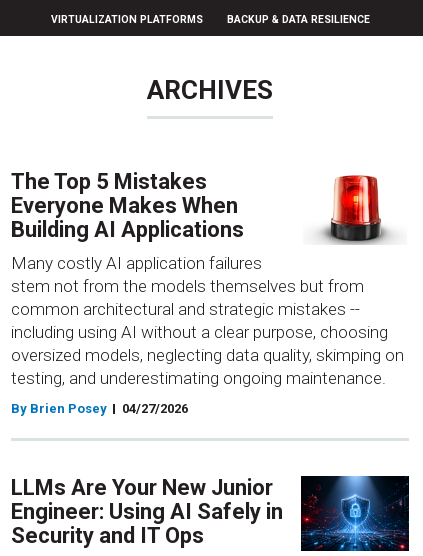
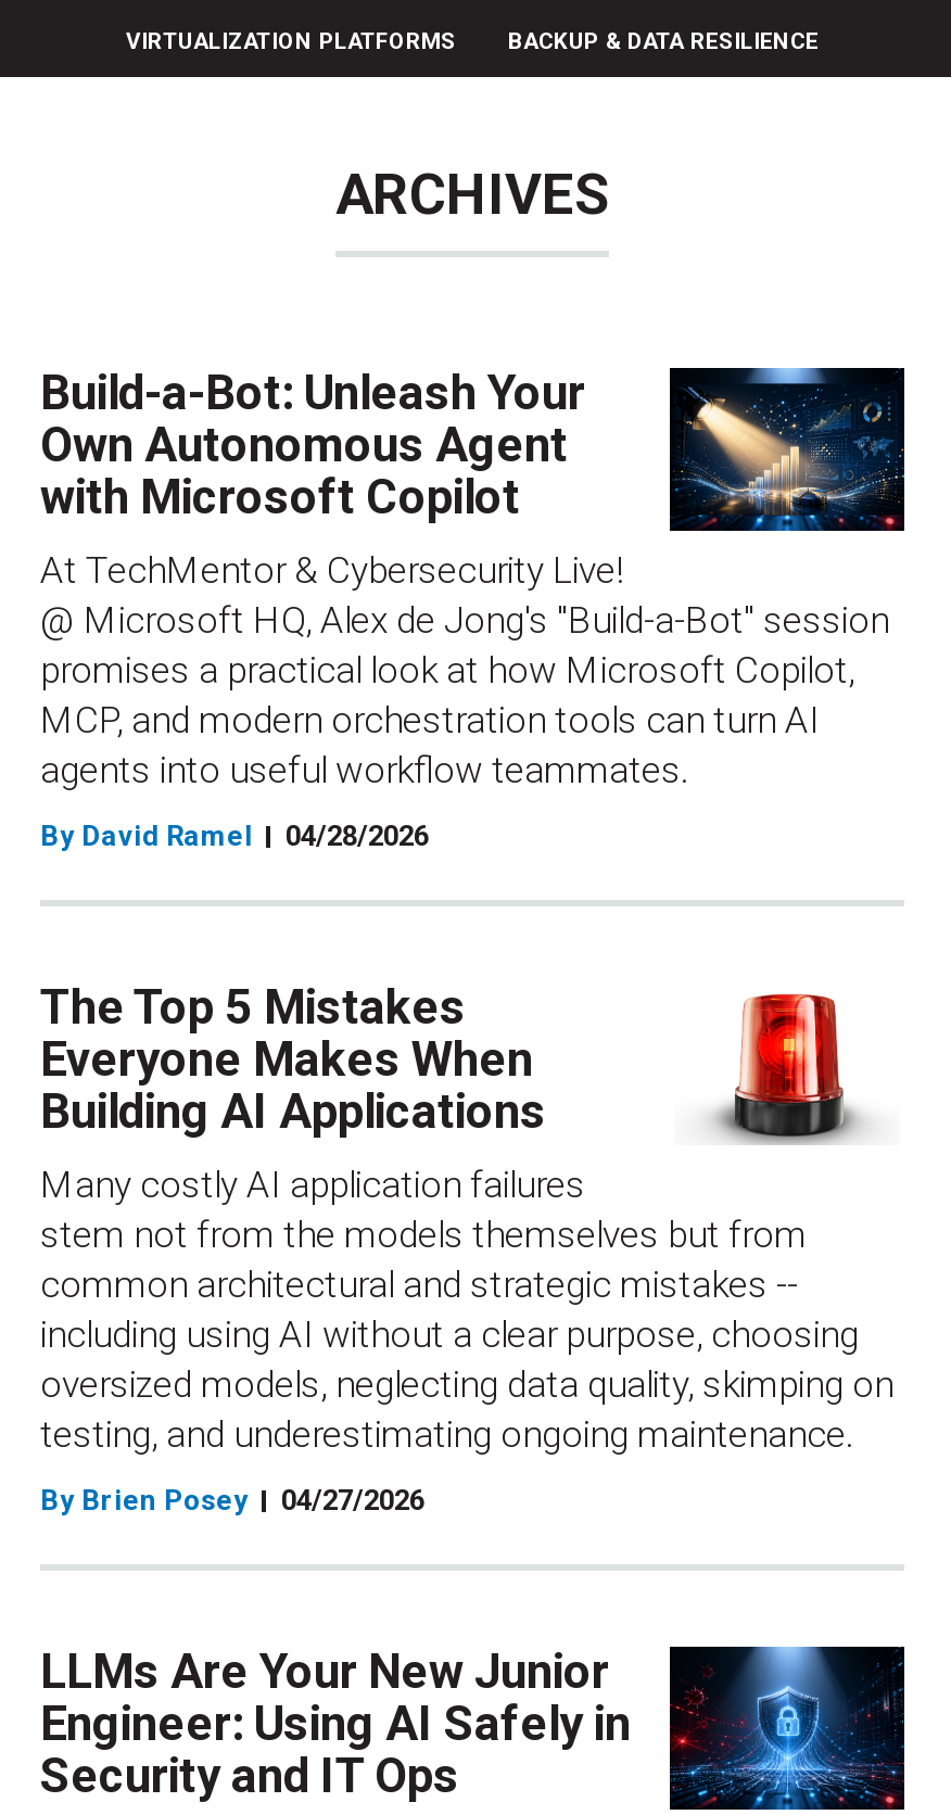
none -> [40,366,906,852] [image] | Build-a-Bot: Unleash Your | Own Autonomous Agent | with Microsoft Copilot | At TechMentor & Cybersecurity Live! | @ Microsoft HQ, Alex de Jong's "Build-a-Bot" session | promises a practical look at how Microsoft Copilot, | MCP, and modern orchestration tools can turn AI | agents into useful workflow teammates. | By David Ramel | 04/28/2026

